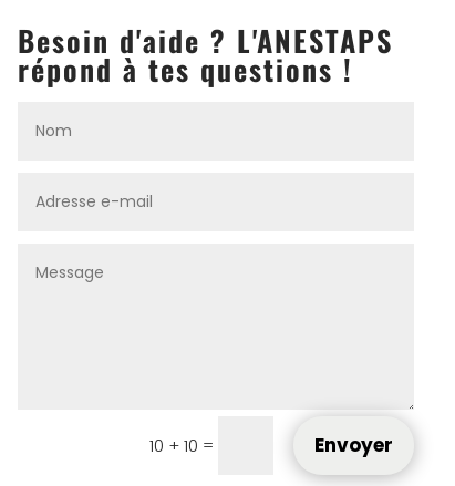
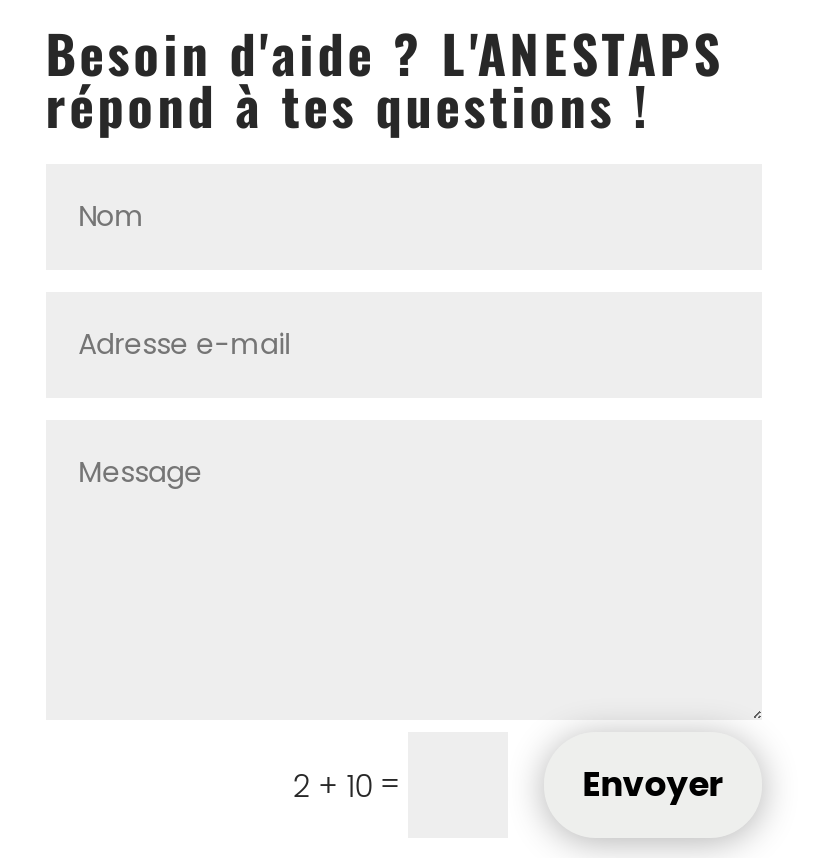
[150,433,218,457] 10 + 10 = -> [292,762,408,806] 2 + 10 =

